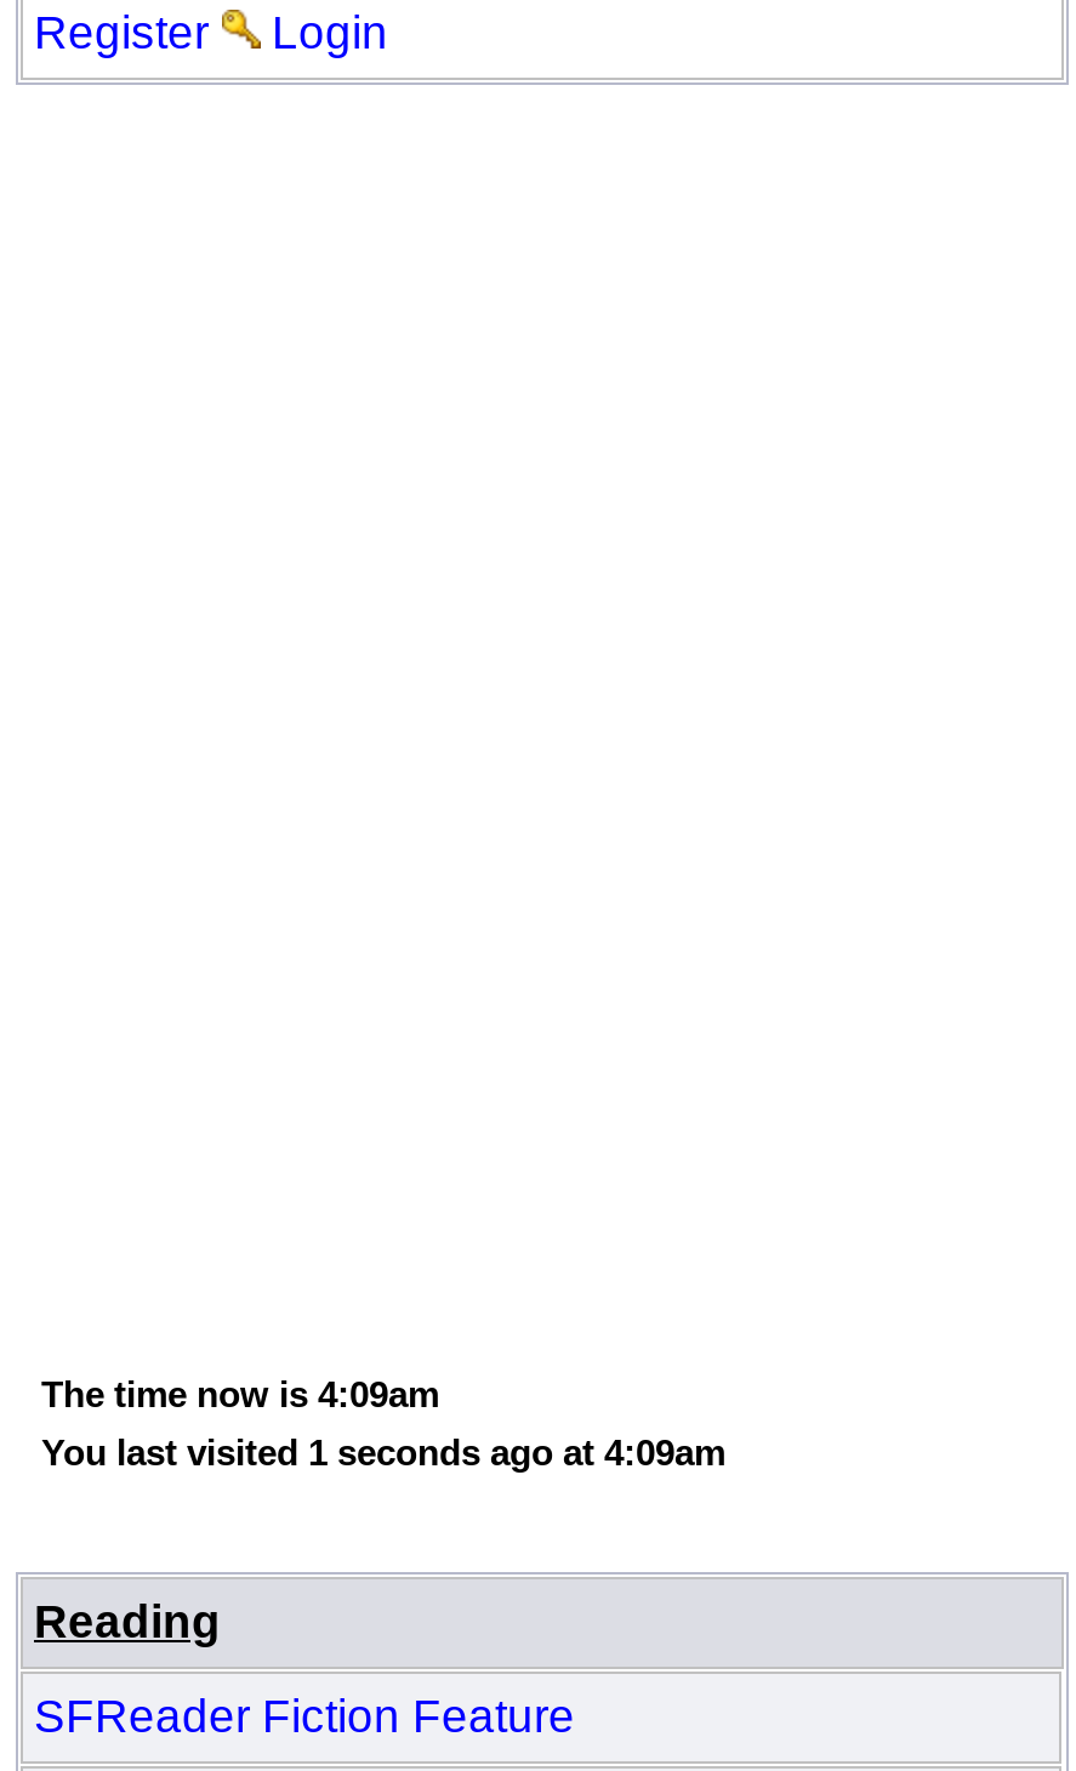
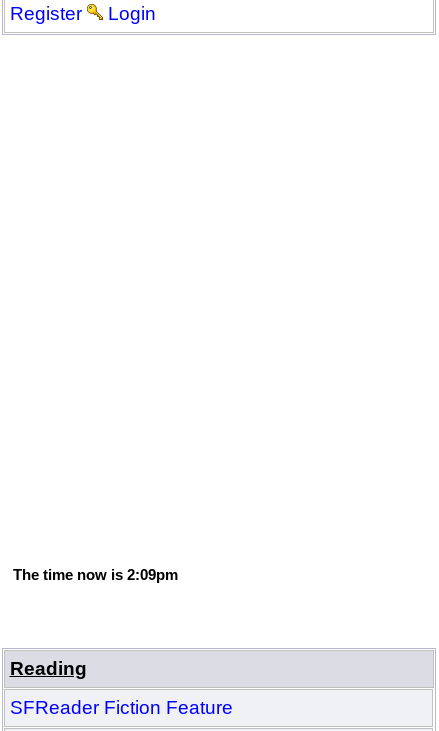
[41,1373,725,1472] The time now is 4:09am | You last visited 1 seconds ago at 4:09am -> [12,566,177,583] The time now is 2:09pm

